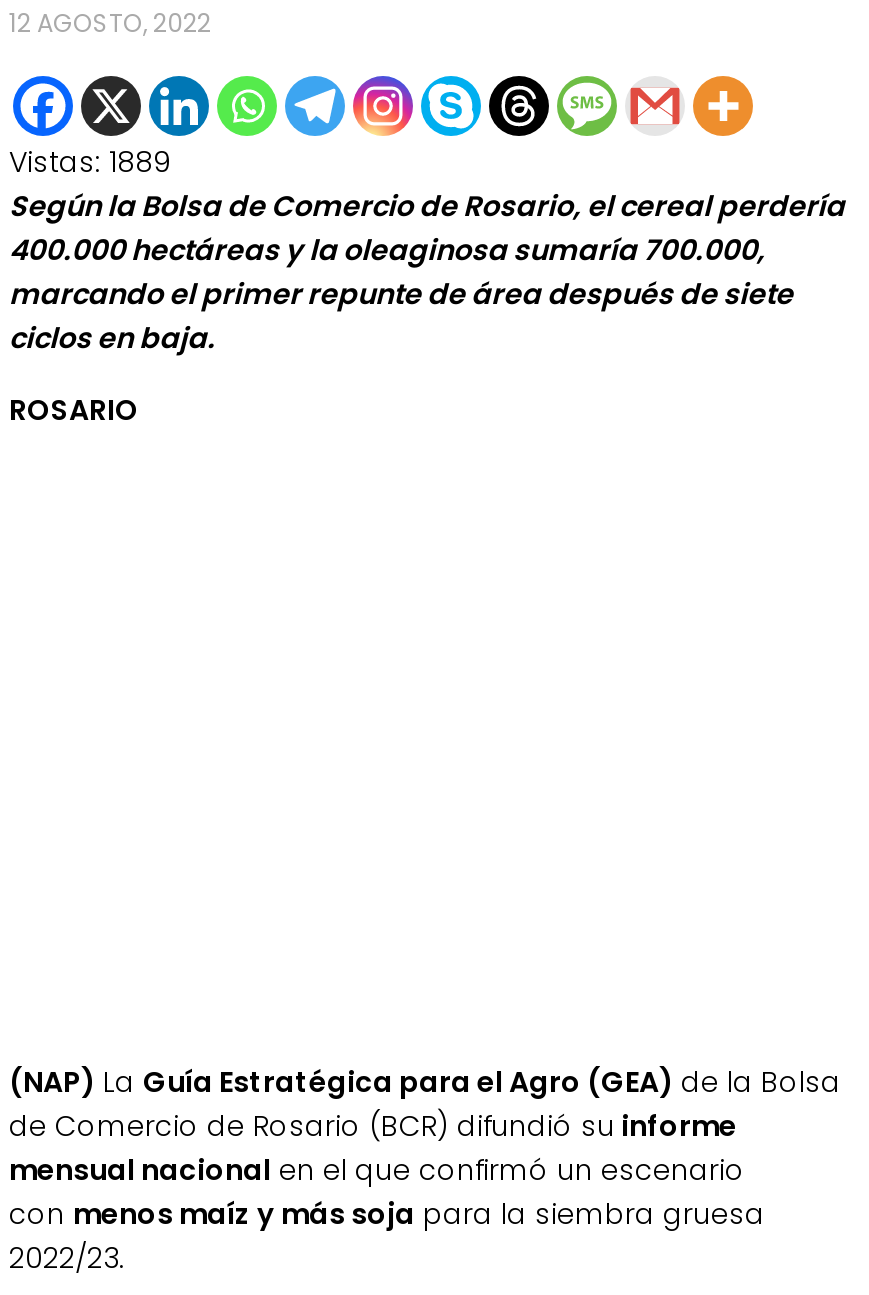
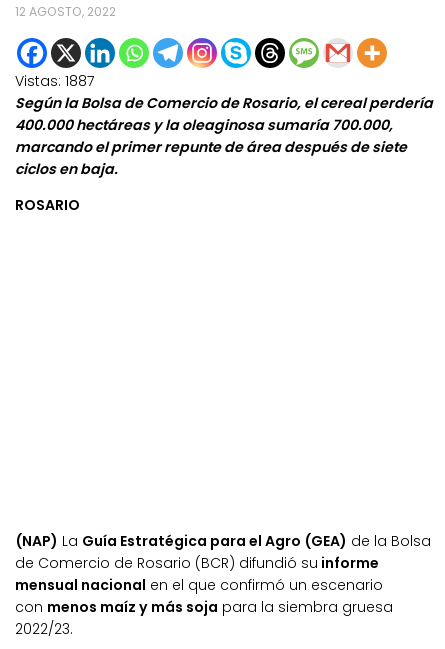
[9,142,171,182] Vistas: 1889 -> [15,71,95,91] Vistas: 1887

